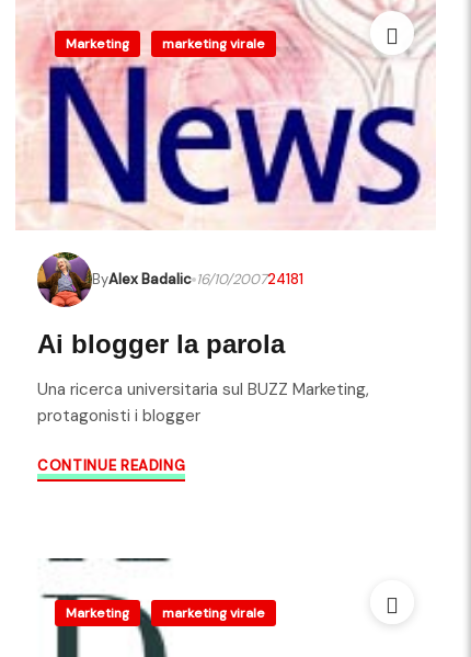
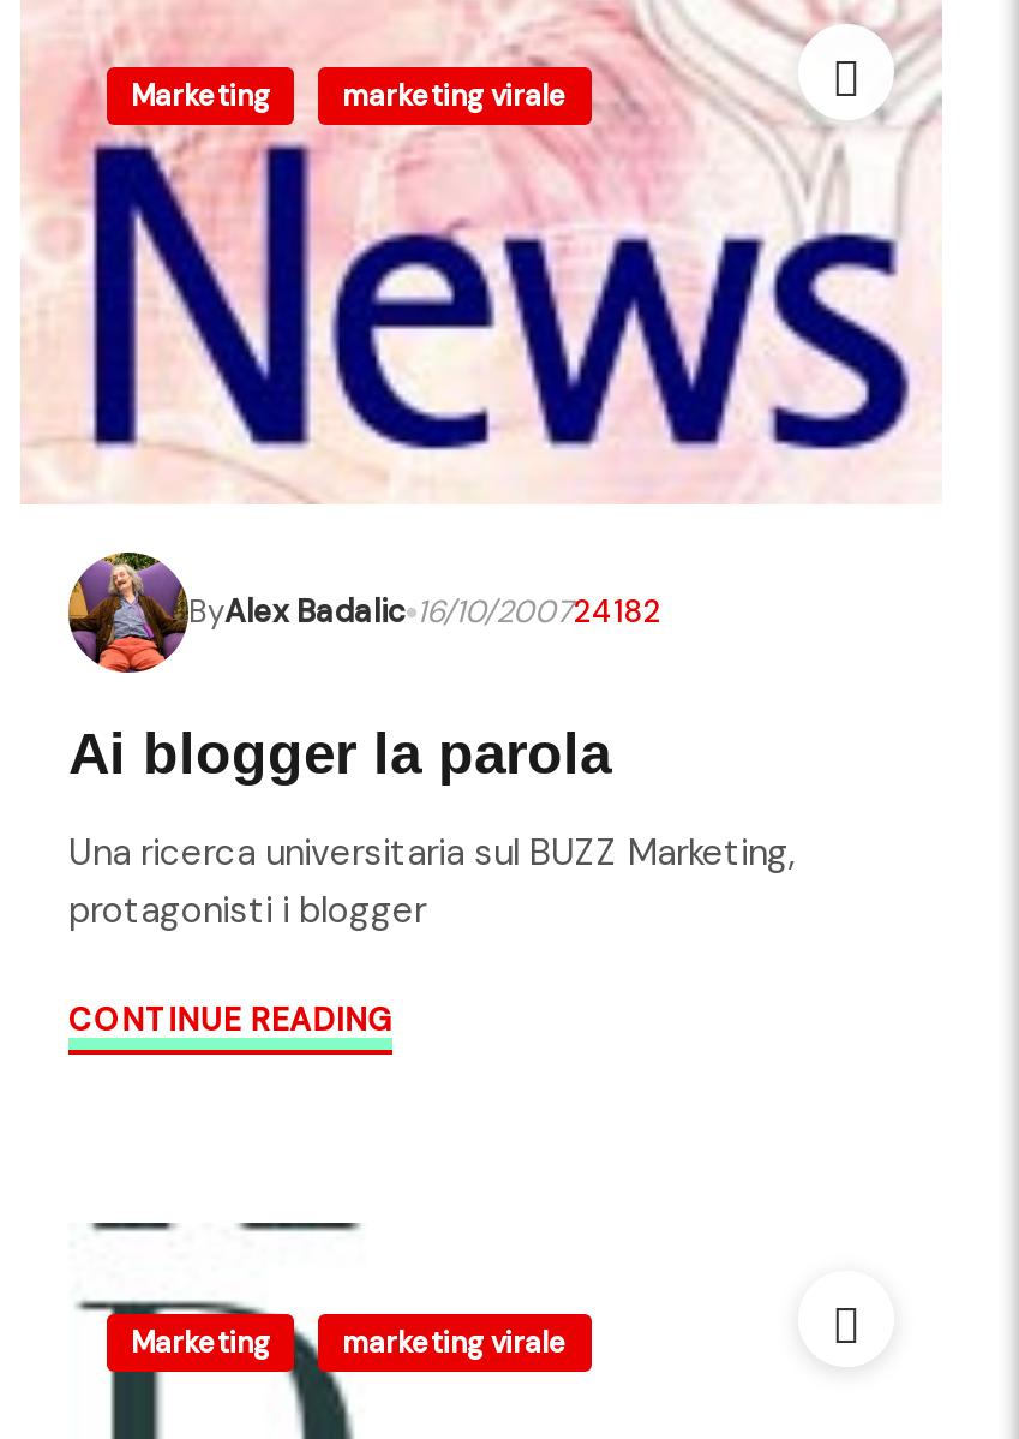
[92,270,303,288] ByAlex Badalic 16/10/200724181 -> [188,591,661,632] ByAlex Badalic 16/10/200724182

